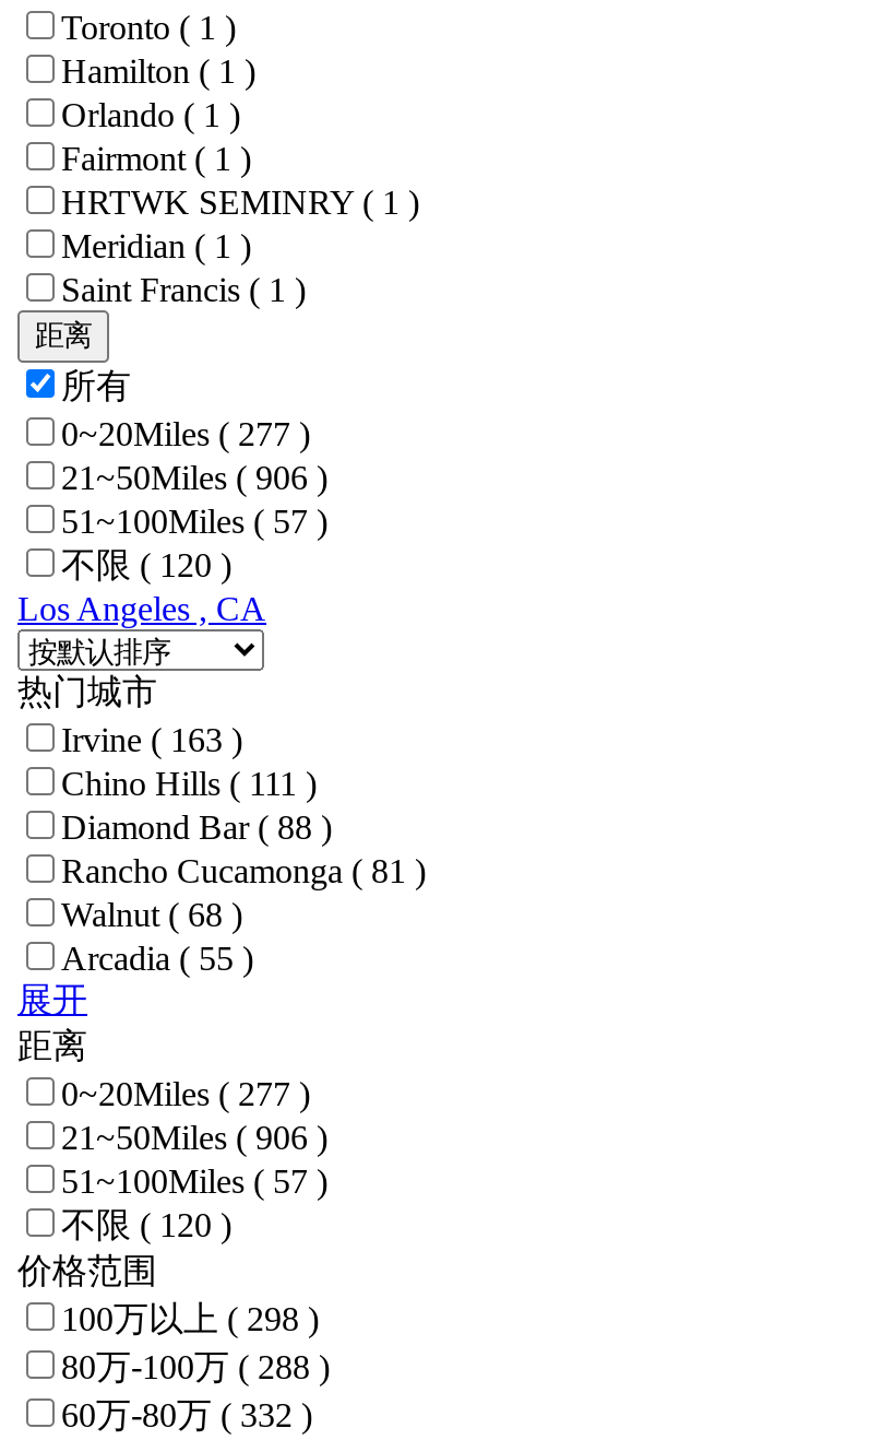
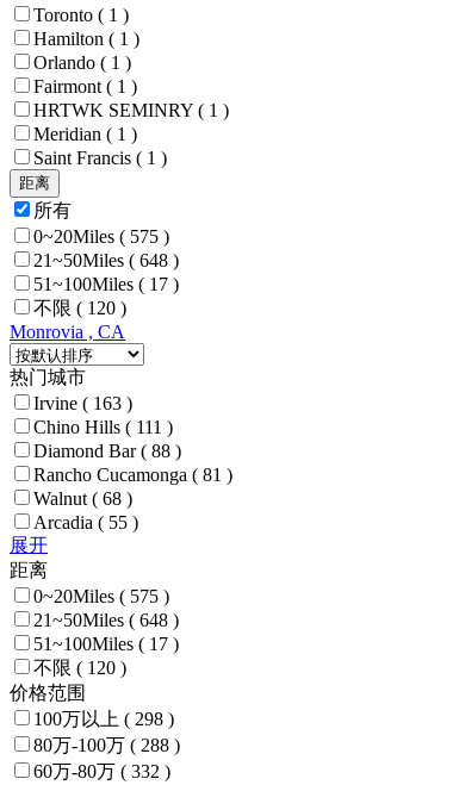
[61,415,310,453] 0~20Miles ( 277 ) -> [33,226,169,247] 0~20Miles ( 575 )
[61,459,327,496] 21~50Miles ( 906 ) -> [33,250,179,271] 21~50Miles ( 648 )
[61,503,327,540] 51~100Miles ( 57 ) -> [33,274,179,294] 51~100Miles ( 17 )
[17,590,266,627] Los Angeles , CA -> [10,322,125,342] Monrovia , CA
[61,1075,310,1112] 0~20Miles ( 277 ) -> [33,586,169,606] 0~20Miles ( 575 )
[61,1119,327,1156] 21~50Miles ( 906 ) -> [33,610,179,630] 21~50Miles ( 648 )
[61,1163,327,1200] 51~100Miles ( 57 ) -> [33,634,179,654] 51~100Miles ( 17 )

